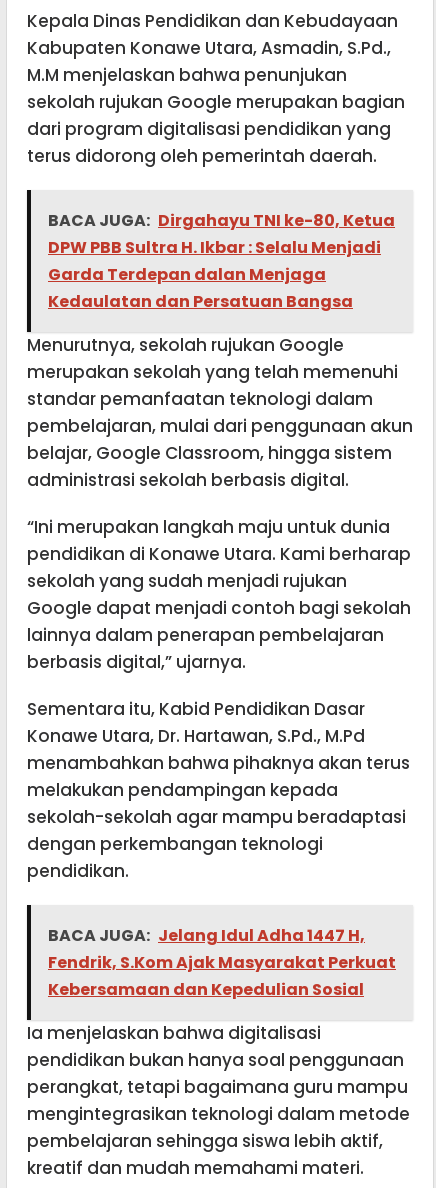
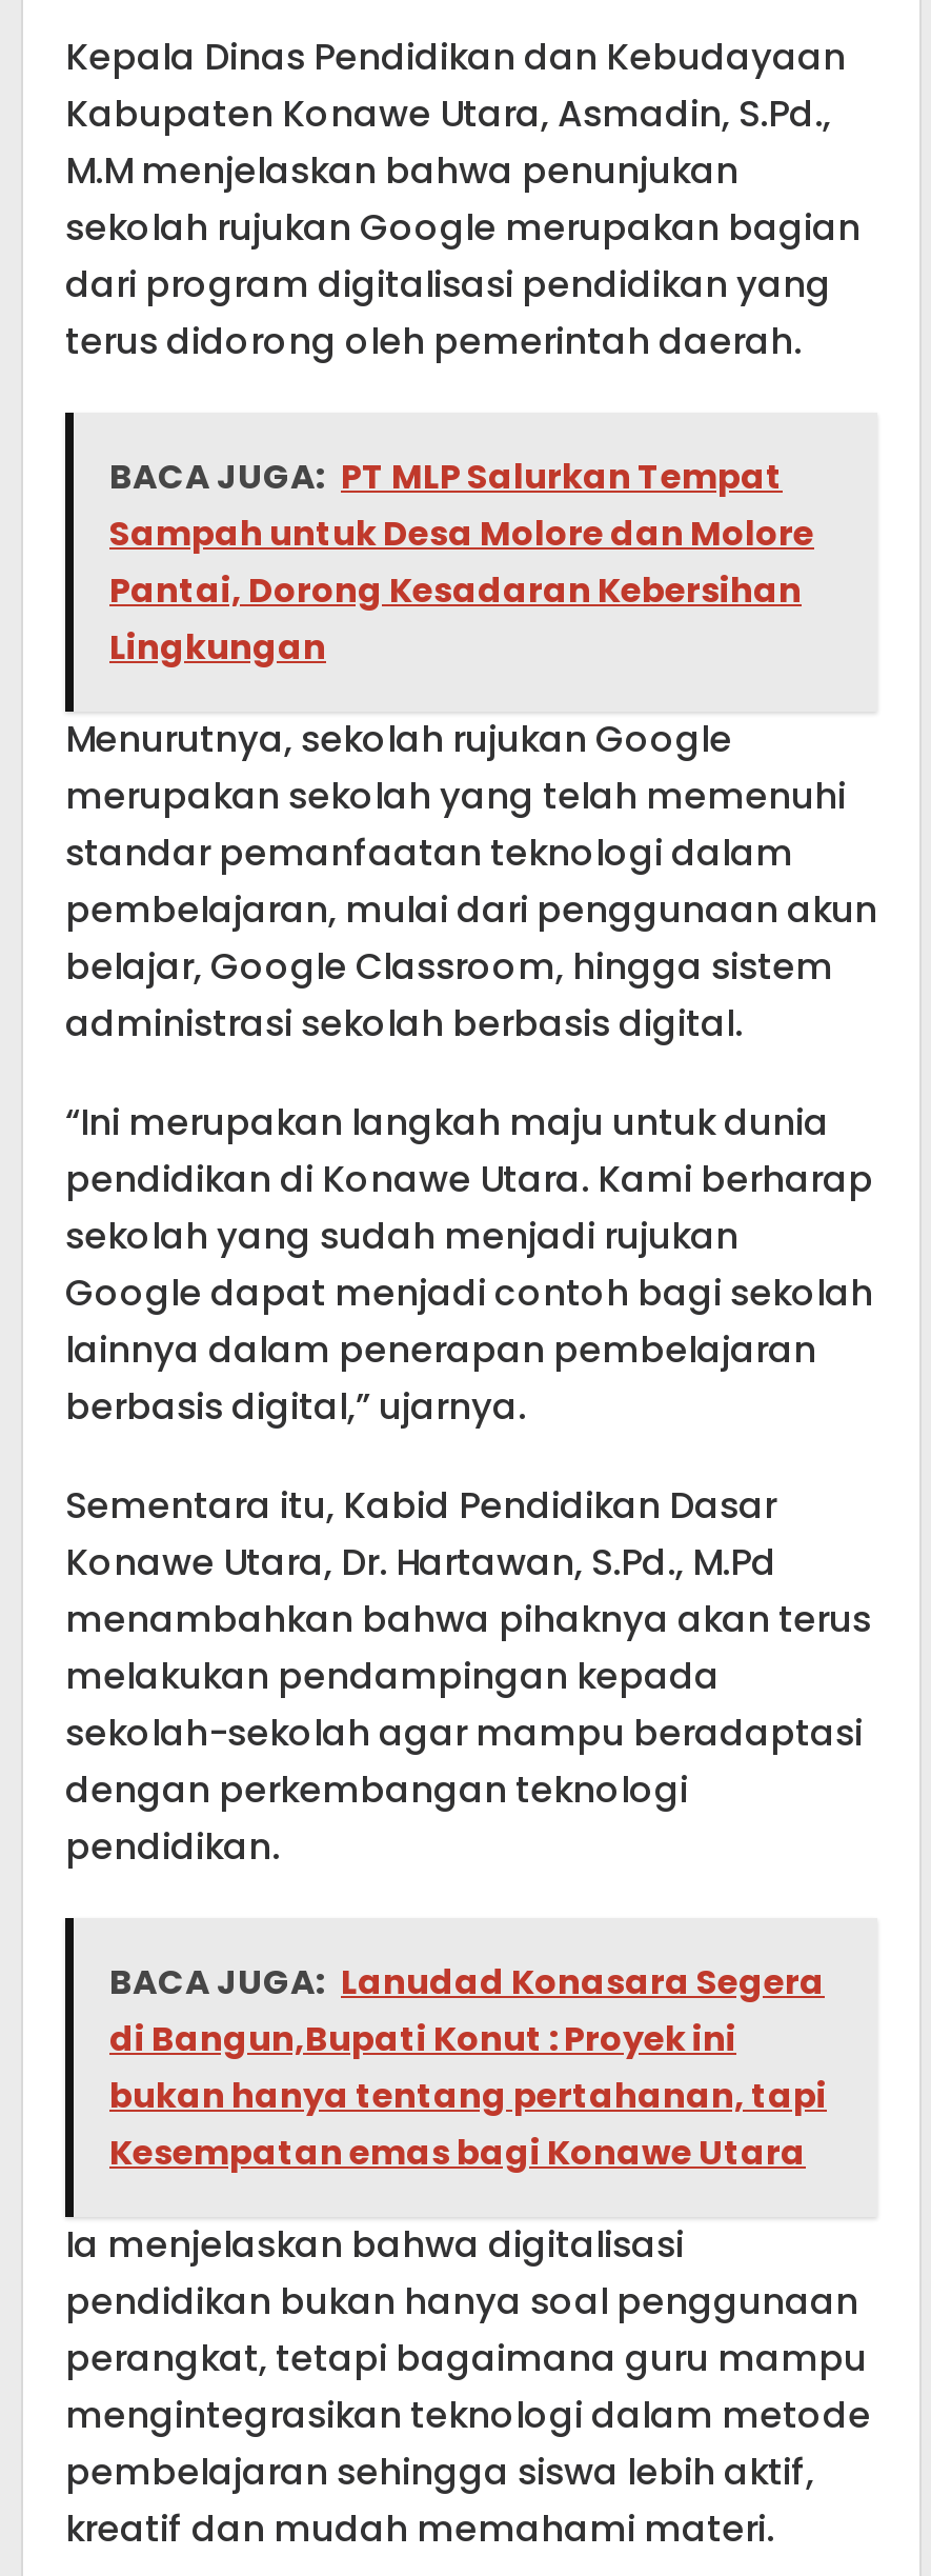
[48,208,395,312] BACA JUGA: Dirgahayu TNI ke-80, Ketua | DPW PBB Sultra H. Ikbar : Selalu Menjadi | Garda Terdepan dalan Menjaga | Kedaulatan dan Persatuan Bangsa -> [109,452,814,671] BACA JUGA: PT MLP Salurkan Tempat | Sampah untuk Desa Molore dan Molore | Pantai, Dorong Kesadaran Kebersihan | Lingkungan
[48,923,396,1000] BACA JUGA: Jelang Idul Adha 1447 H, | Fendrik, S.Kom Ajak Masyarakat Perkuat | Kebersamaan dan Kepedulian Sosial -> [109,1957,827,2176] BACA JUGA: Lanudad Konasara Segera | di Bangun,Bupati Konut : Proyek ini | bukan hanya tentang pertahanan, tapi | Kesempatan emas bagi Konawe Utara

